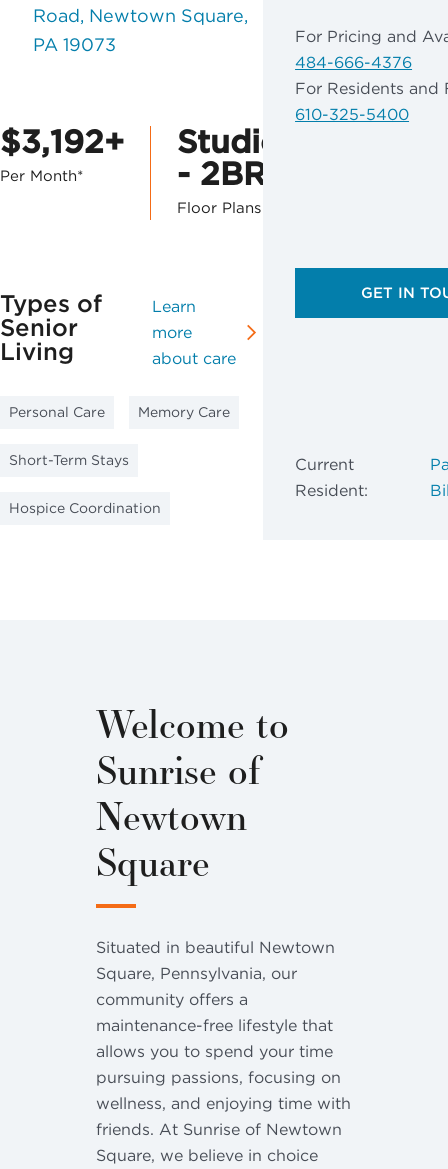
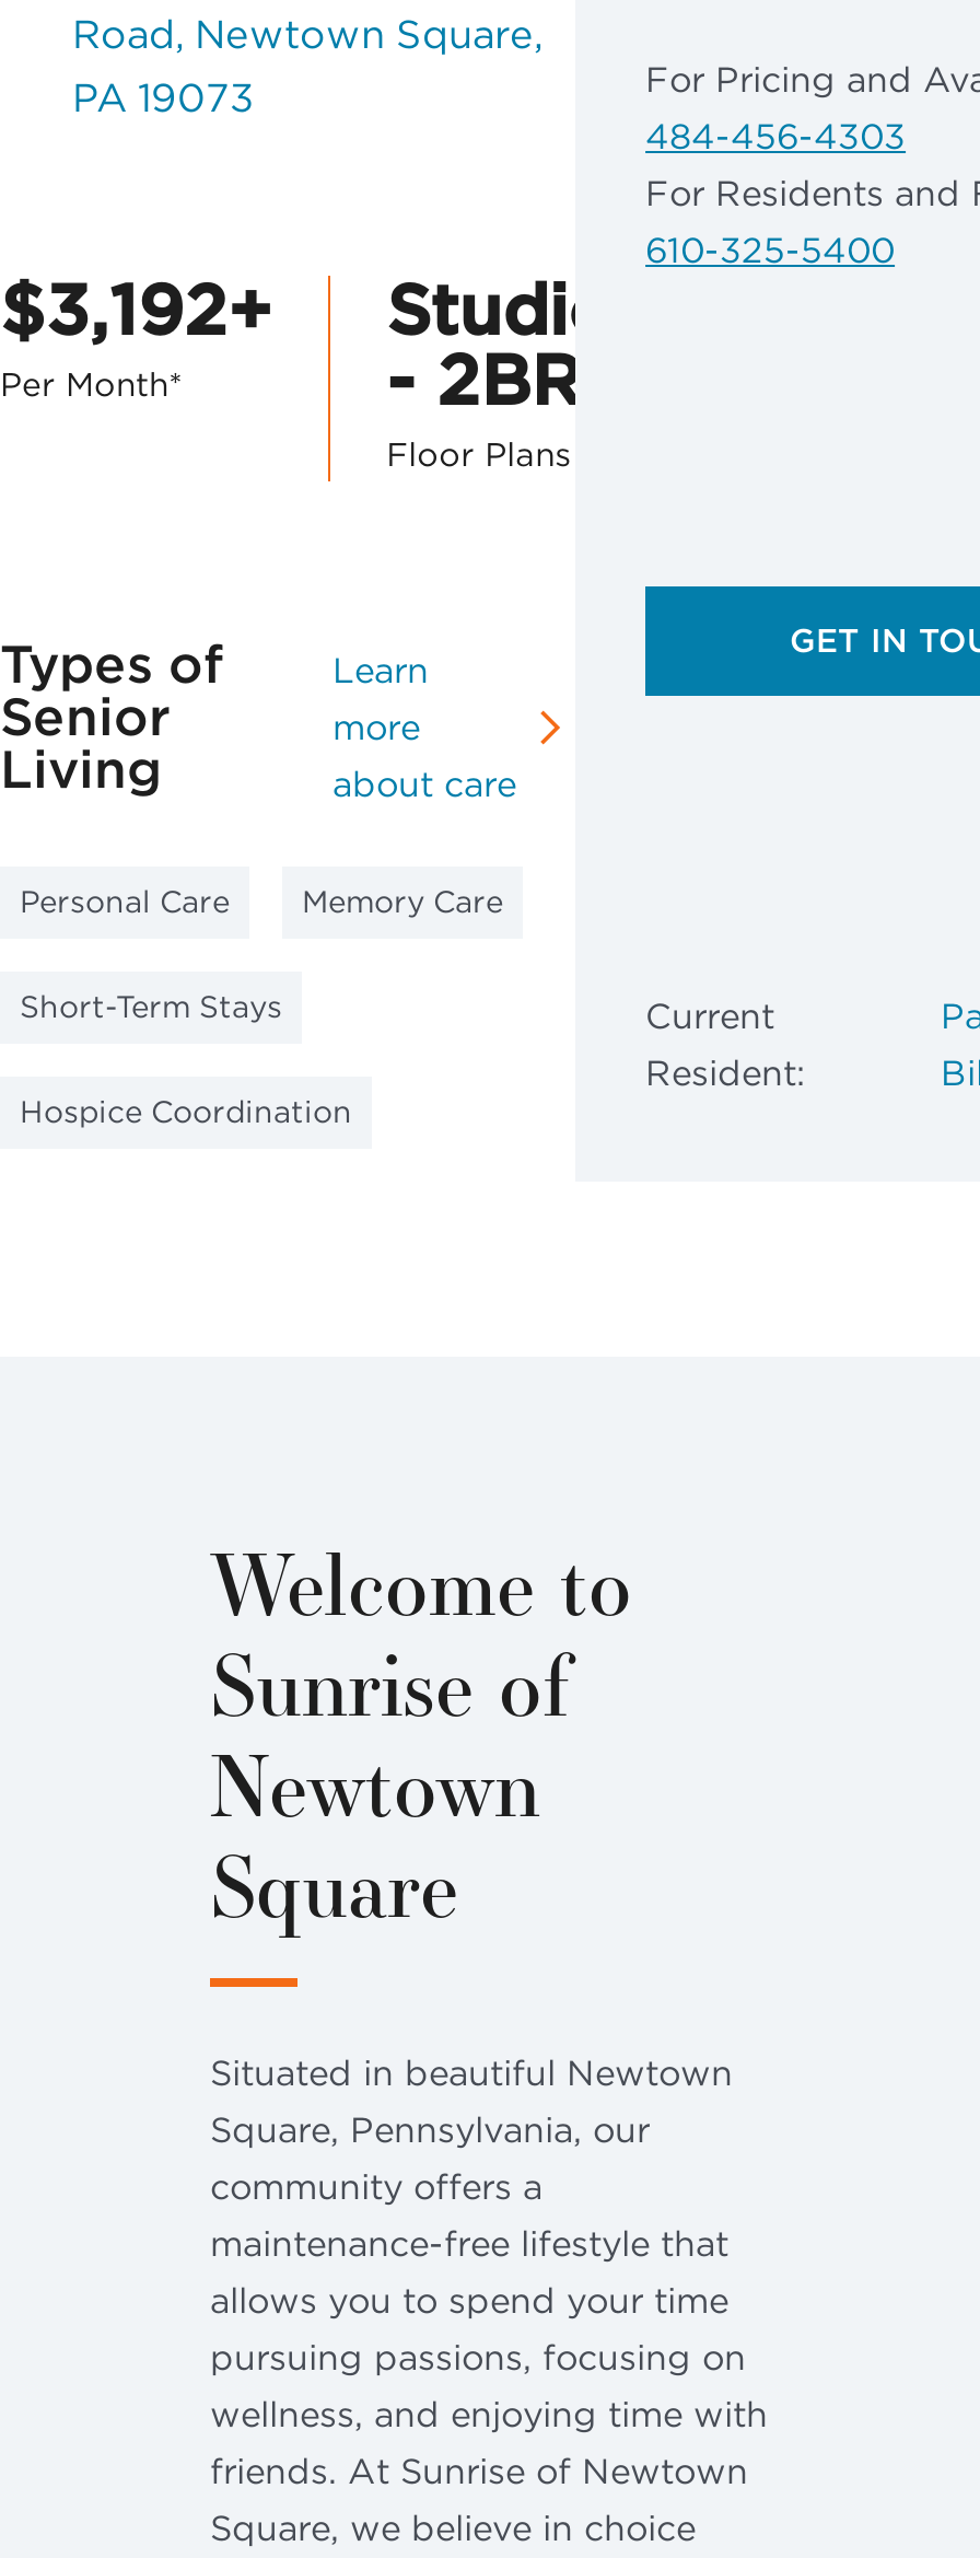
[295,53,412,72] 484-666-4376 -> [645,115,906,157] 484-456-4303

